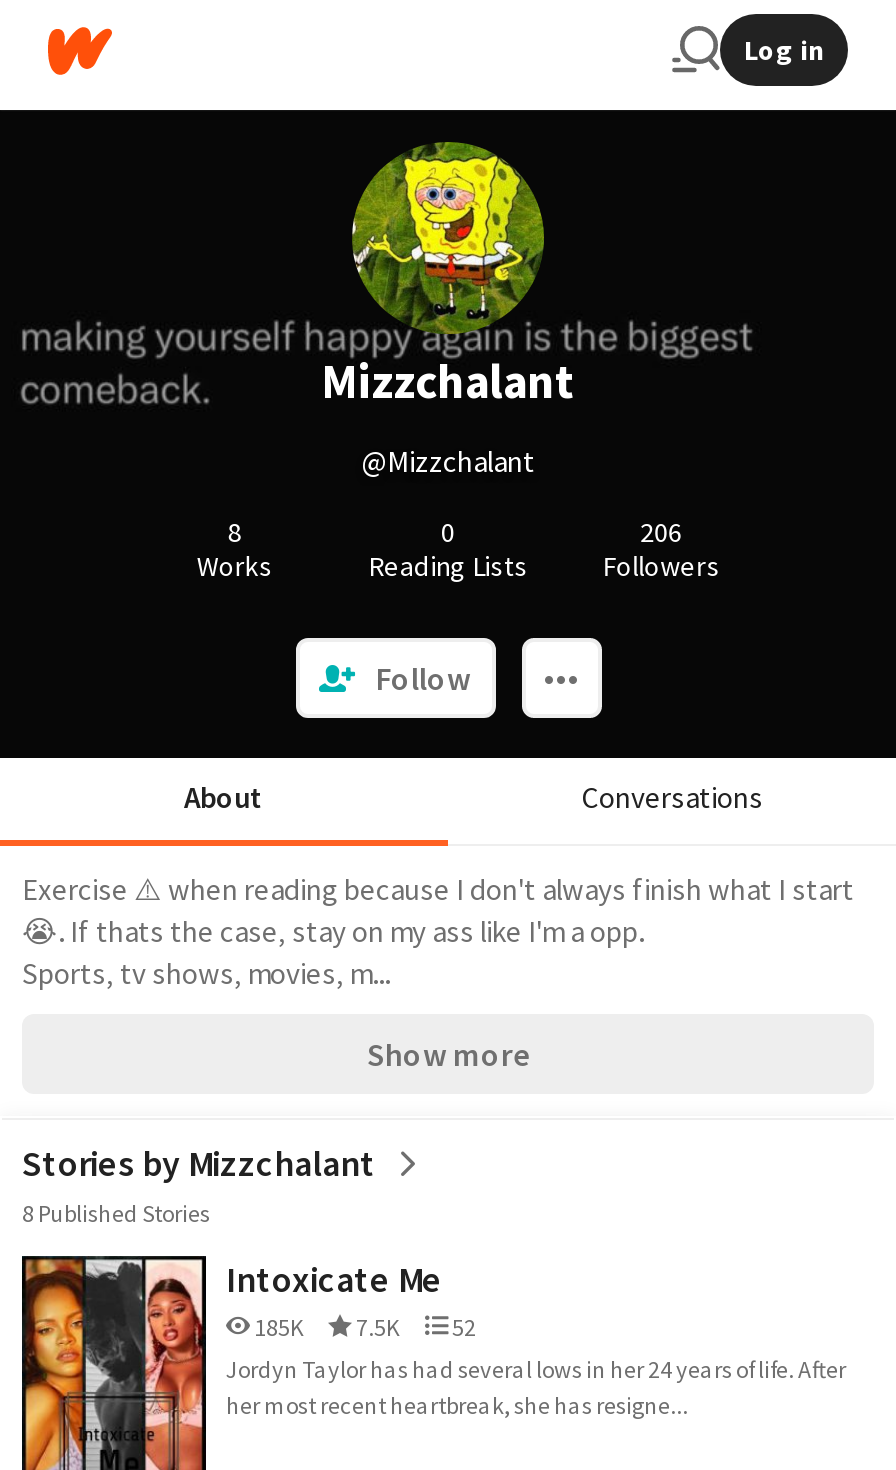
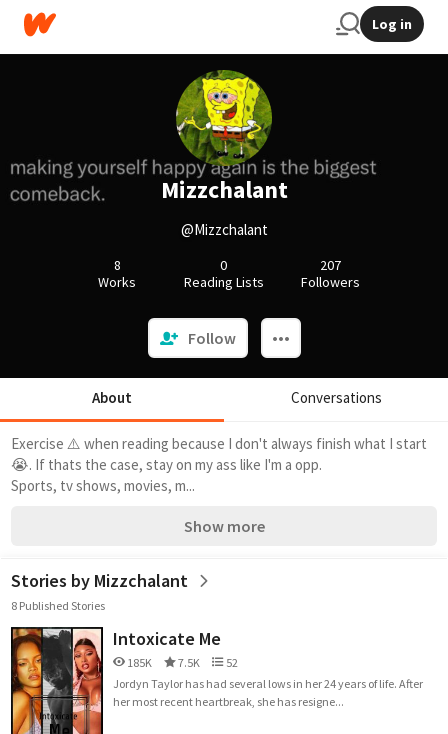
[640,514,682,550] 206 -> [320,256,341,274] 207

